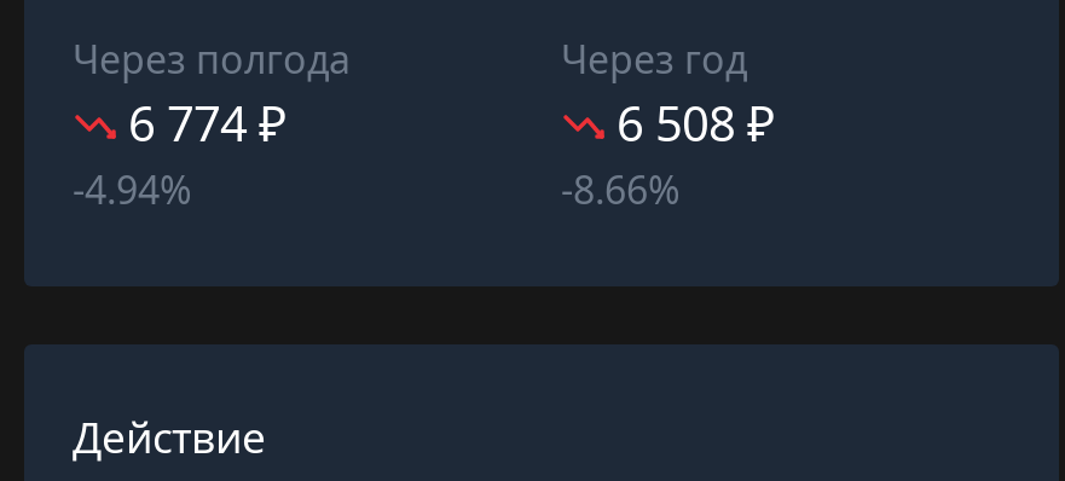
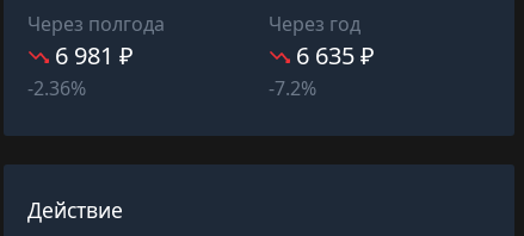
[128,90,288,155] 6 774 ₽ -> [55,39,134,71] 6 981 ₽
[617,90,776,155] 6 508 ₽ -> [296,39,375,71] 6 635 ₽
[73,163,191,216] -4.94% -> [27,75,86,101] -2.36%
[561,163,679,216] -8.66% -> [269,75,316,101] -7.2%

